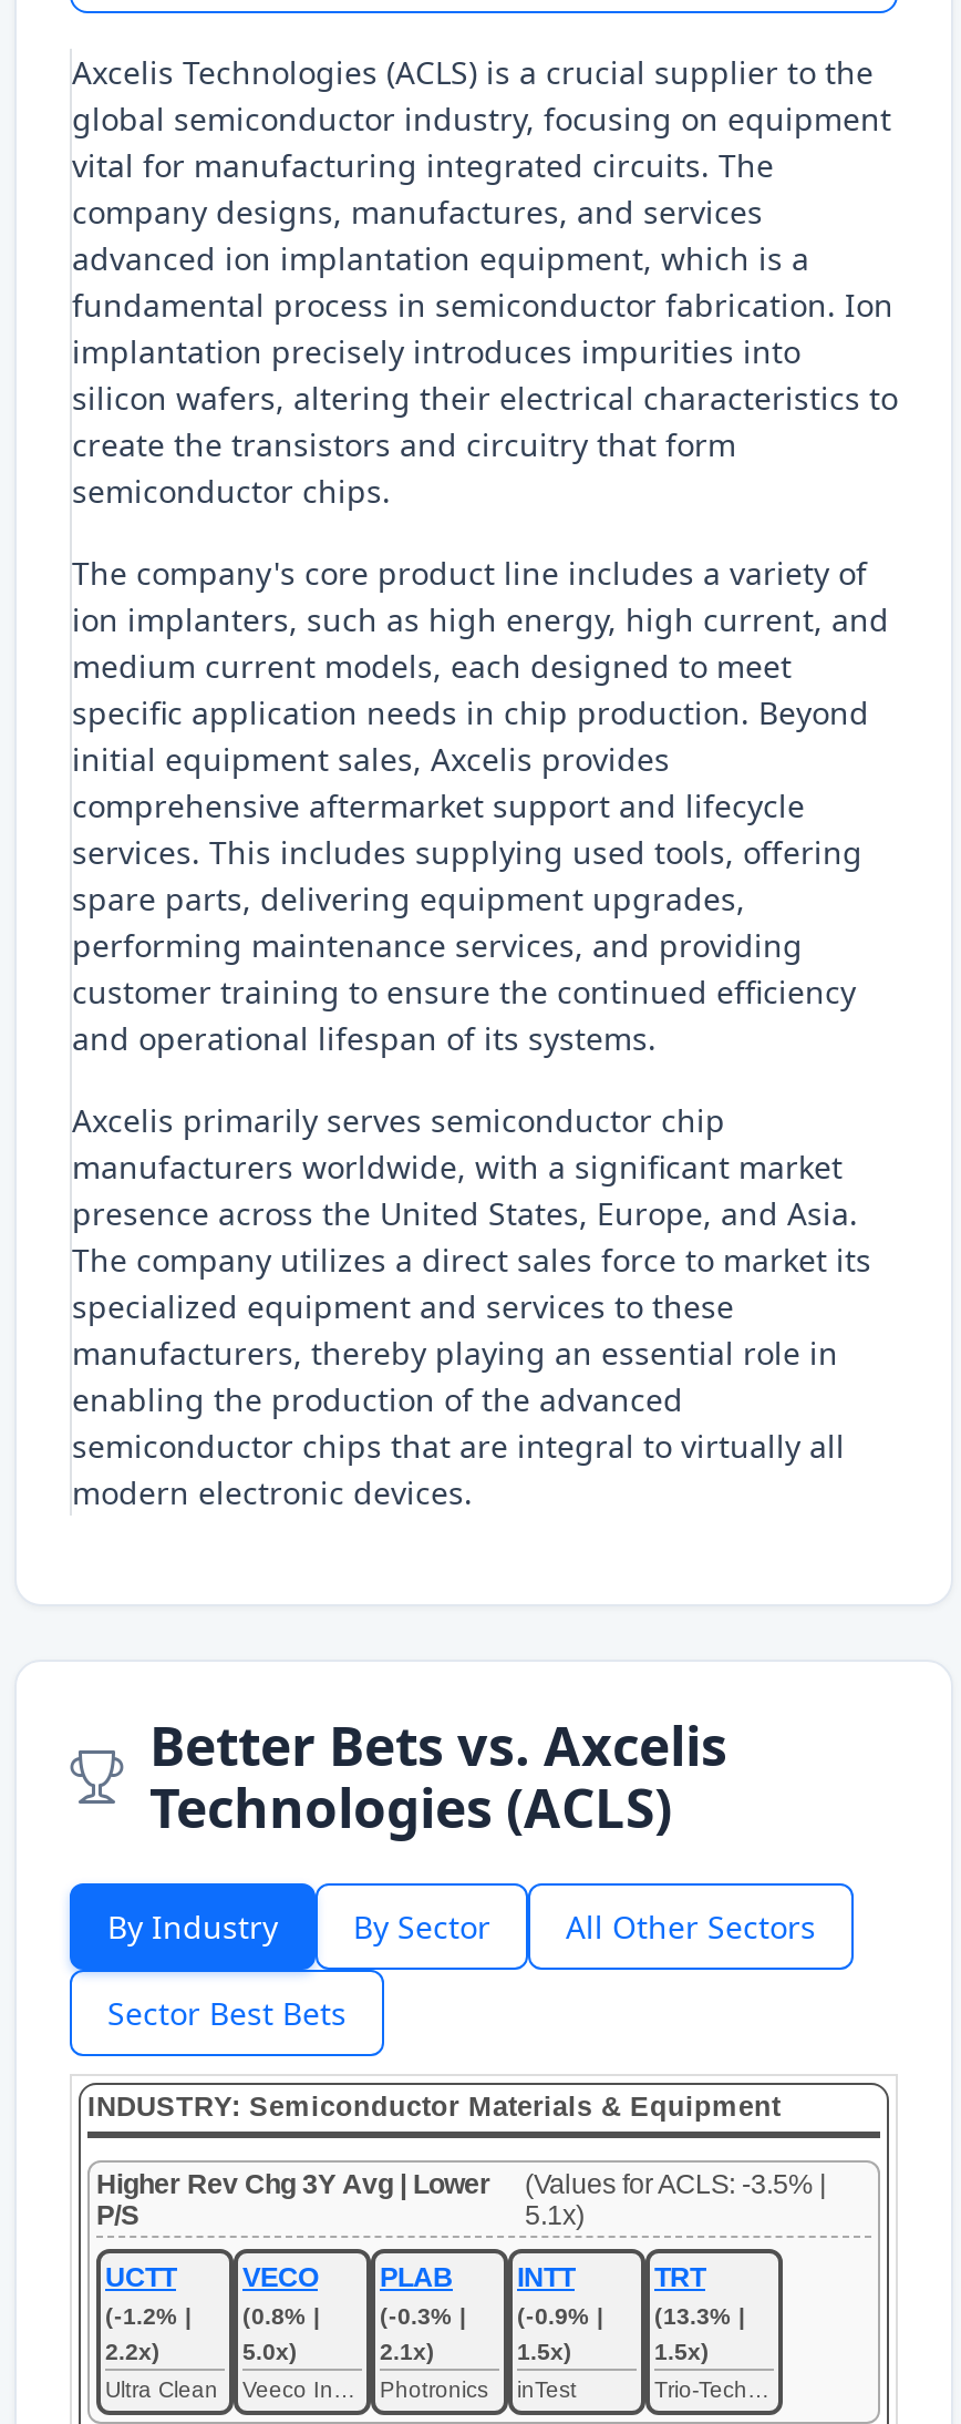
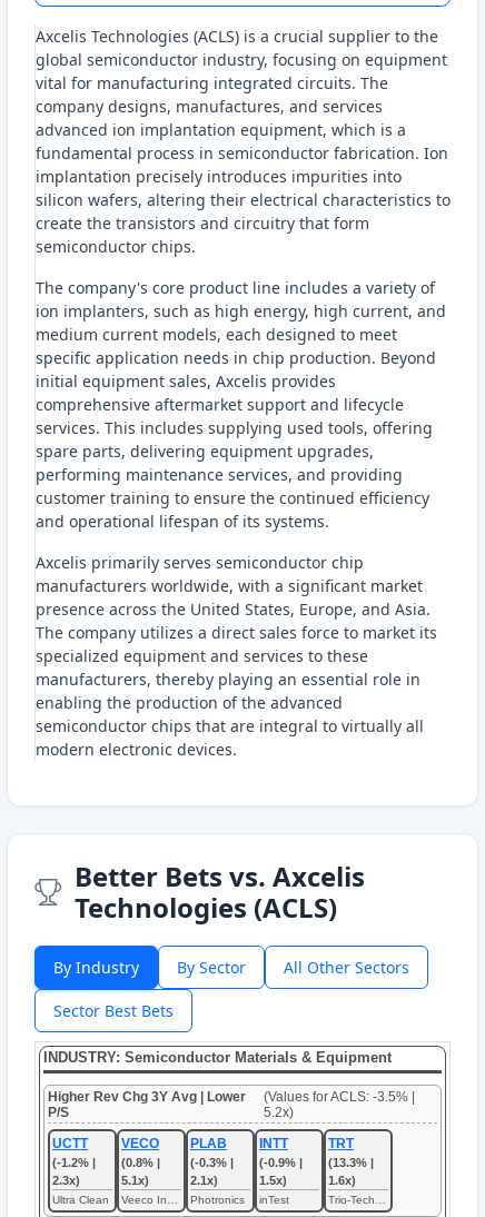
[525,2200,585,2231] 5.1x) -> [263,1105,293,1120] 5.2x)
[105,2338,161,2364] 2.2x) -> [52,1174,80,1187] 2.3x)
[242,2338,298,2364] 5.0x) -> [121,1174,149,1187] 5.1x)
[654,2338,710,2364] 1.5x) -> [328,1174,356,1187] 1.6x)

